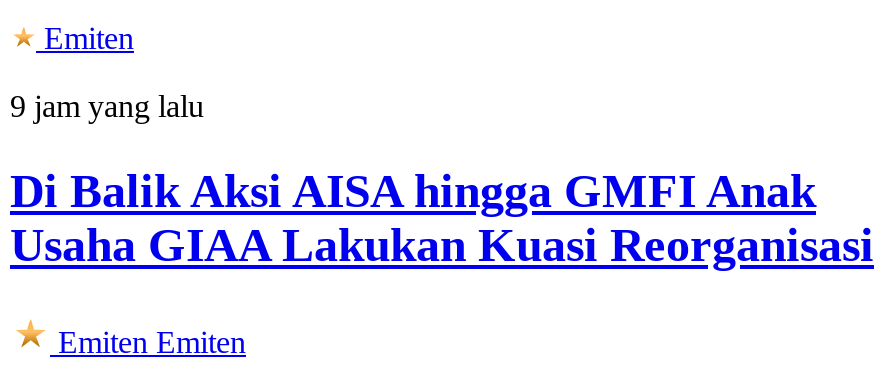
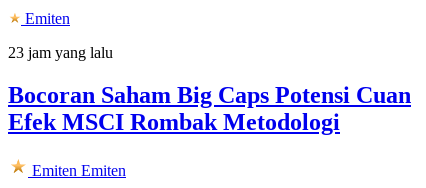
[10,90,204,124] 9 jam yang lalu -> [8,44,113,61] 23 jam yang lalu
[10,165,874,271] Di Balik Aksi AISA hingga GMFI Anak | Usaha GIAA Lakukan Kuasi Reorganisasi -> [8,82,411,135] Bocoran Saham Big Caps Potensi Cuan | Efek MSCI Rombak Metodologi

